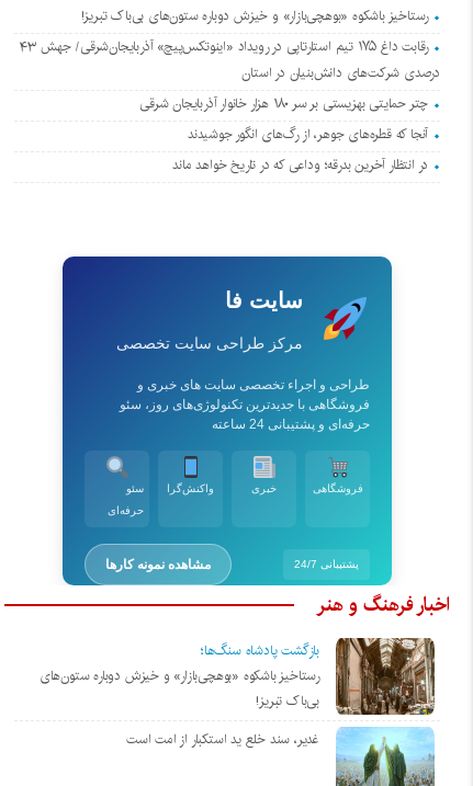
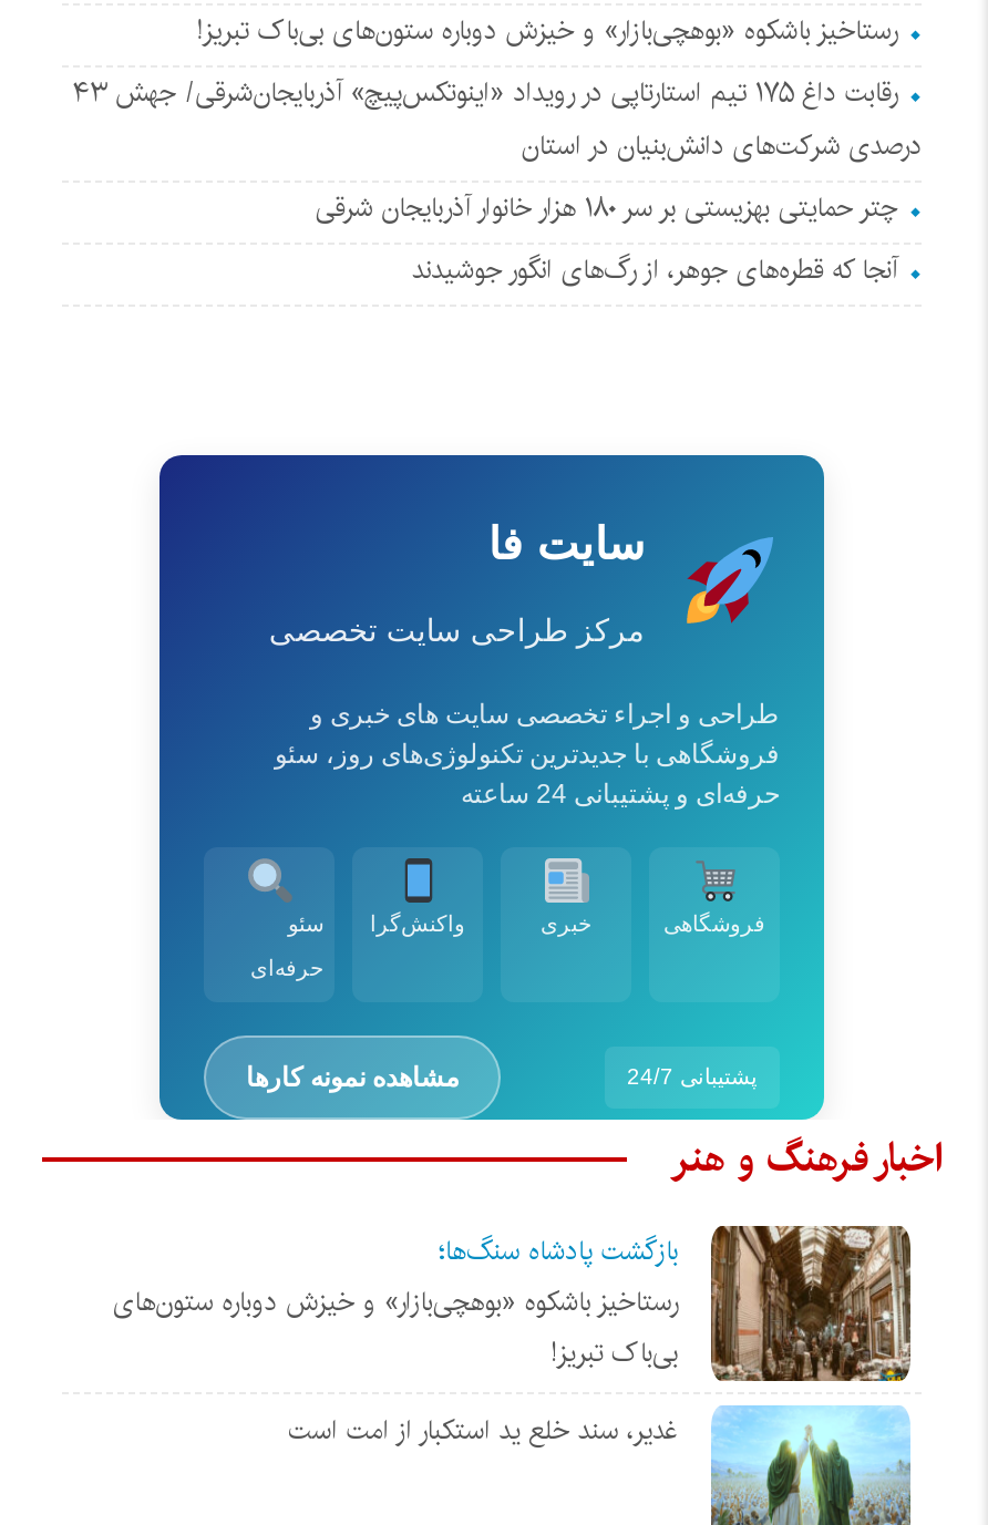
[173,155,428,176] در انتظار آخرین بدرقه؛ وداعی که در تاریخ خواهد ماند -> none

